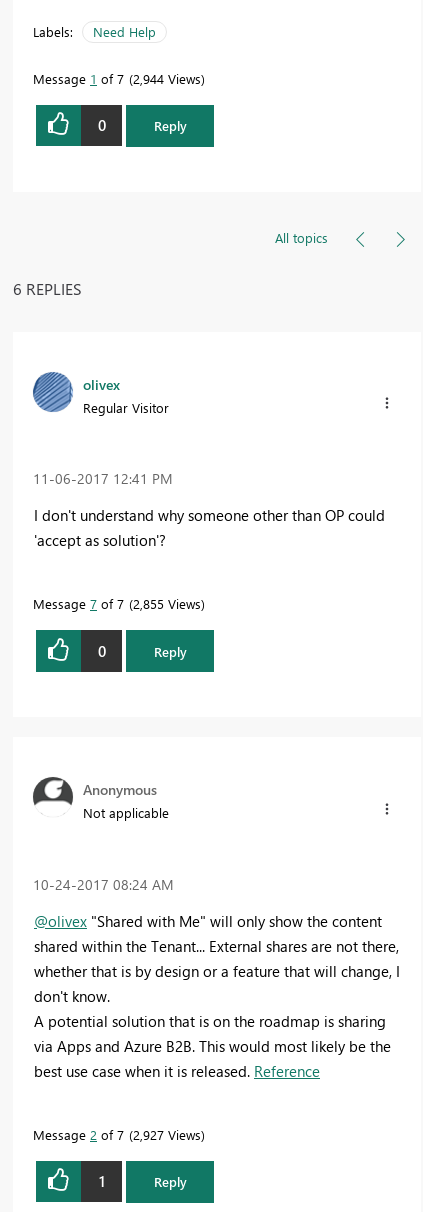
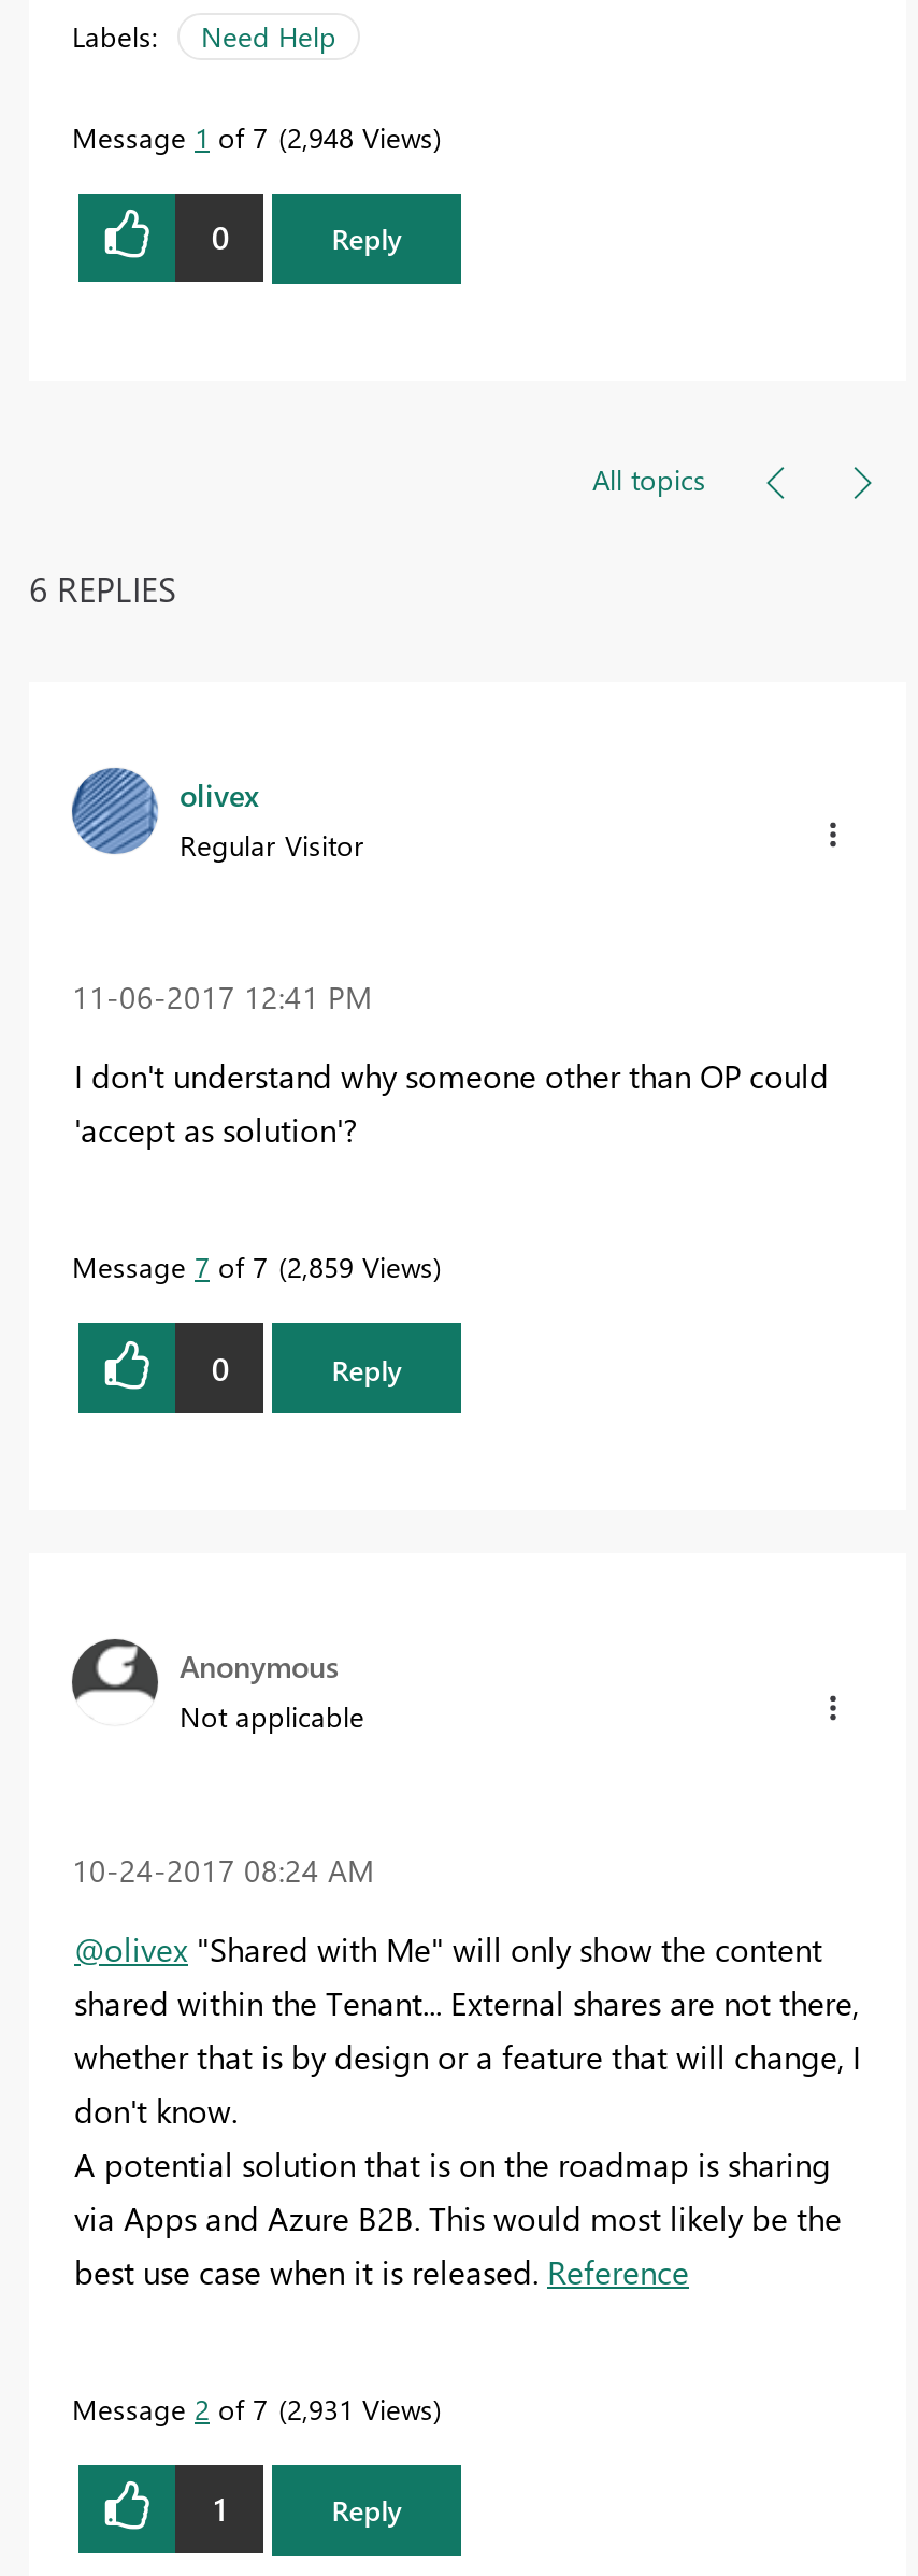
[33,70,201,87] Message 1 of 7 2,944 Views -> [72,117,433,154] Message 1 of 7 2,948 Views
[33,595,201,612] Message 7 of 7 2,855 Views -> [72,1248,433,1284] Message 7 of 7 2,859 Views
[33,1125,201,1142] Message 2 of 7 2,927 Views -> [72,2389,433,2425] Message 2 of 7 2,931 Views

